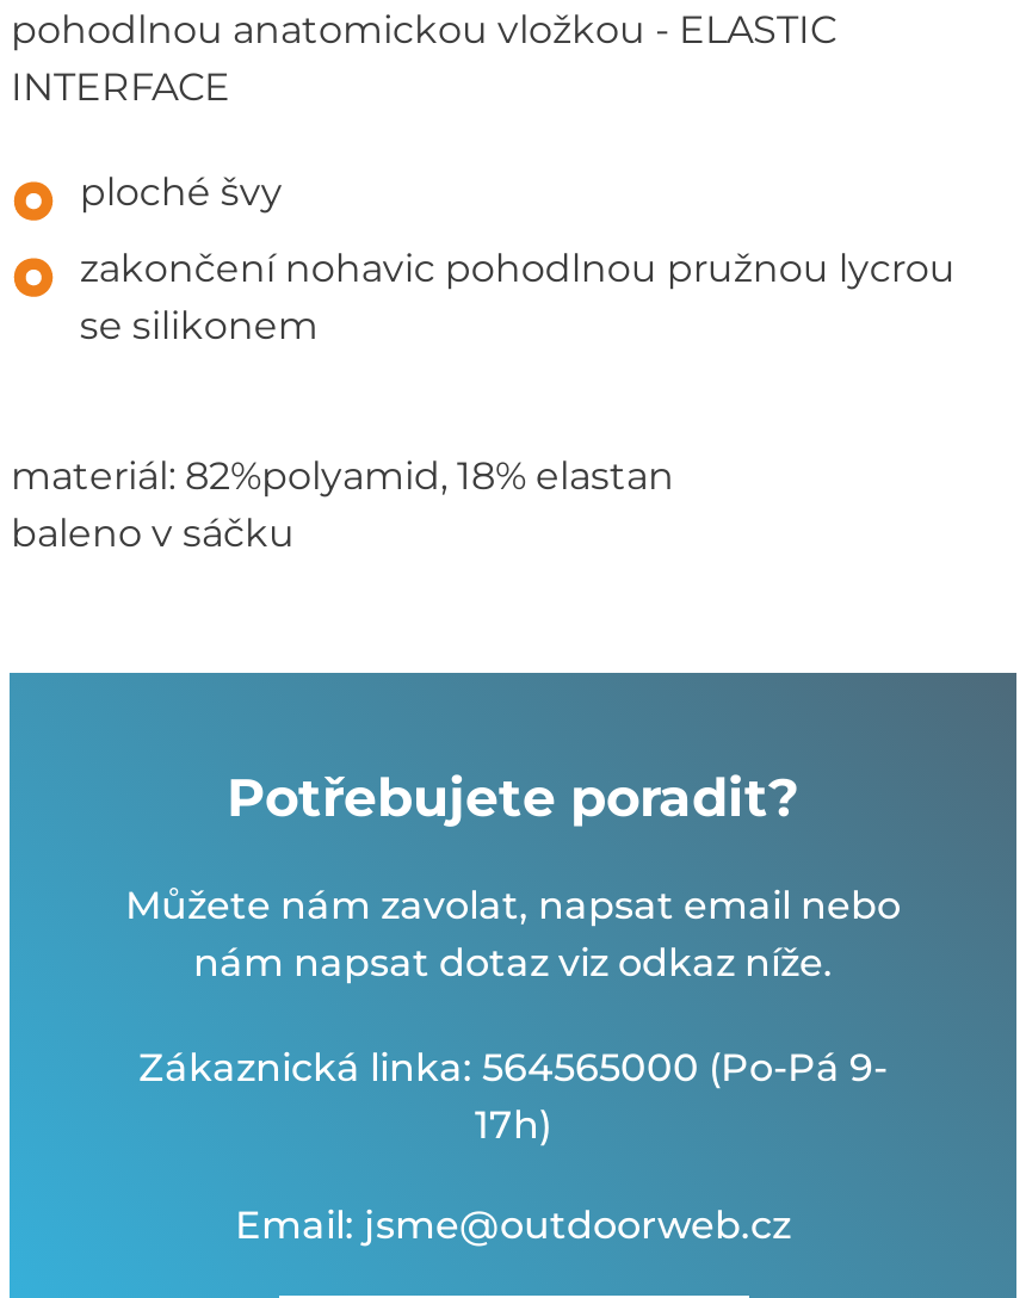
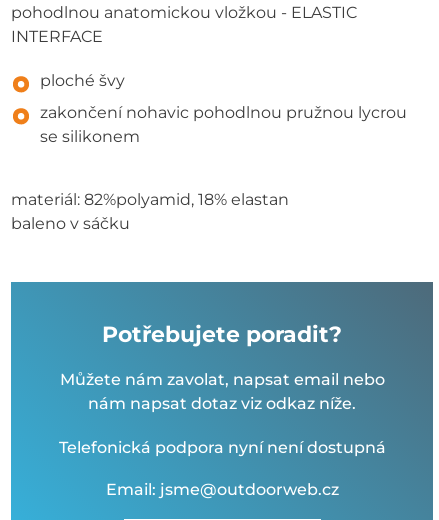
[138,1045,888,1147] Zákaznická linka: 564565000 (Po-Pá 9- | 17h) -> [58,438,385,457] Telefonická podpora nyní není dostupná

